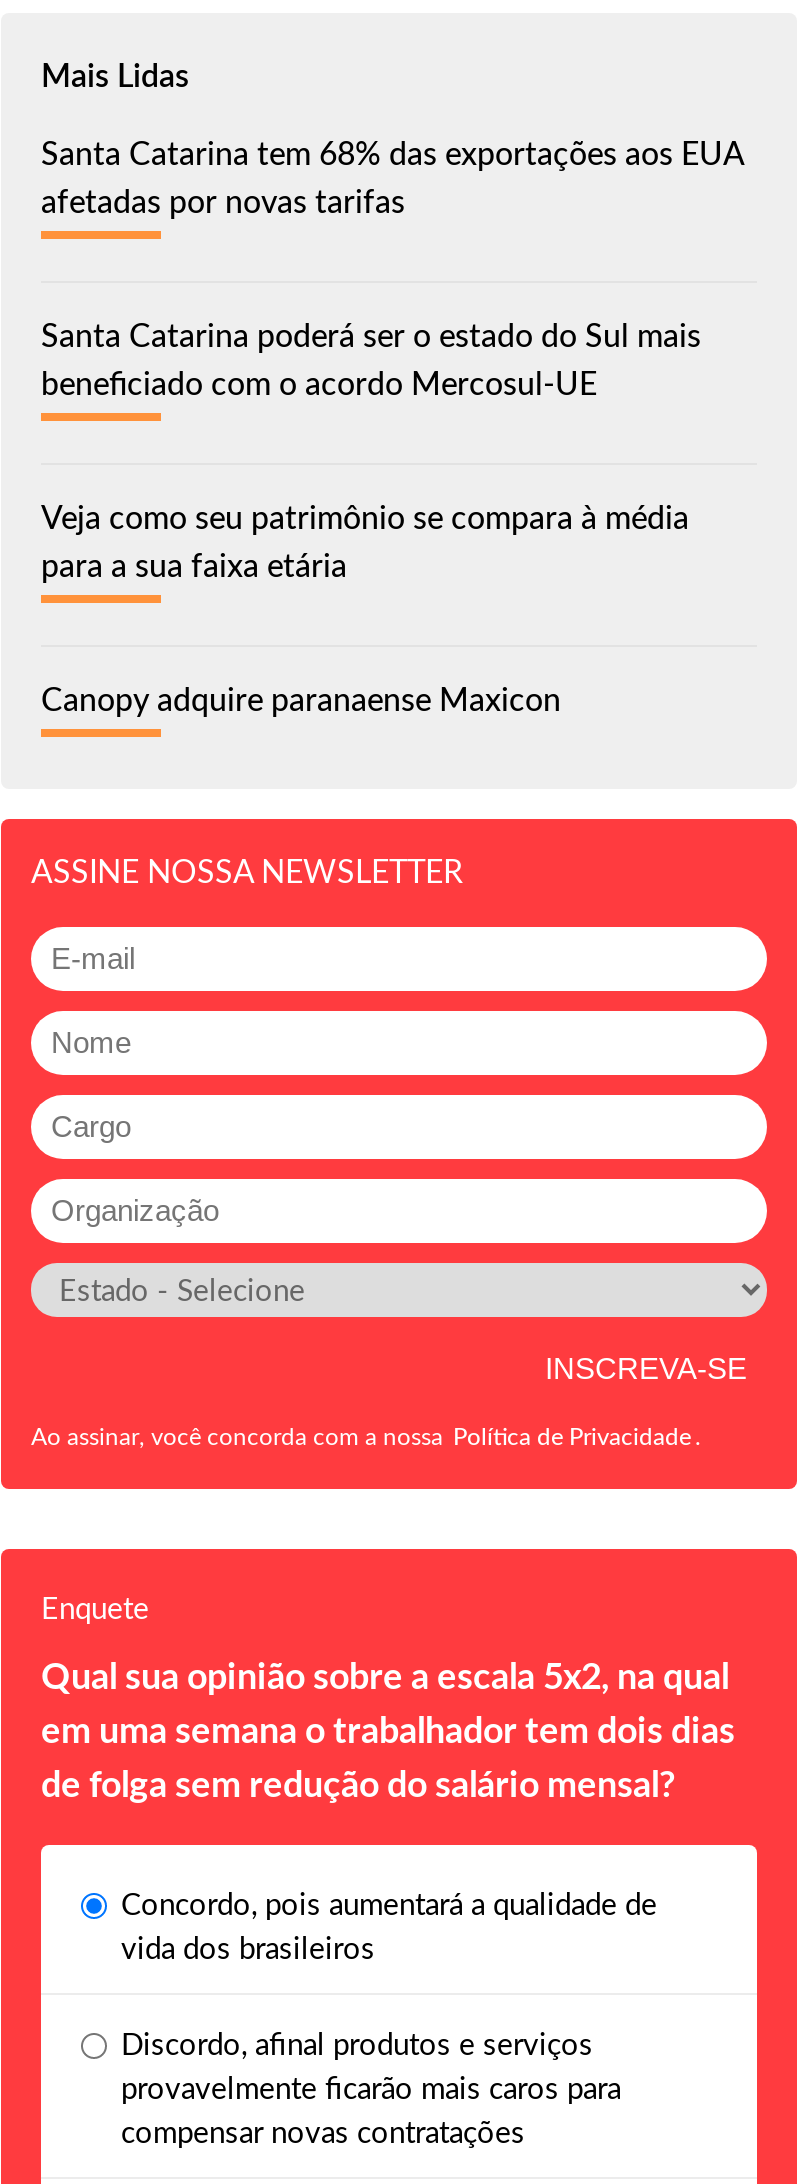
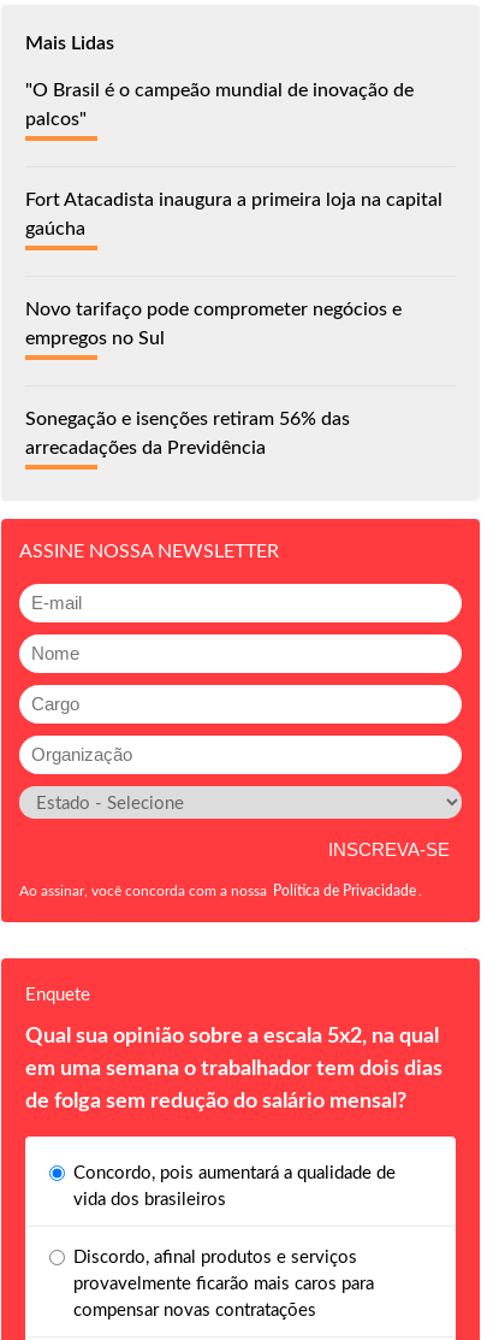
[41,139,743,219] Santa Catarina tem 68% das exportações aos EUA | afetadas por novas tarifas -> [25,81,414,129] "O Brasil é o campeão mundial de inovação de | palcos"
[41,321,701,401] Santa Catarina poderá ser o estado do Sul mais | beneficiado com o acordo Mercosul-UE -> [25,190,442,238] Fort Atacadista inaugura a primeira loja na capital | gaúcha
[41,503,689,583] Veja como seu patrimônio se compara à média | para a sua faixa etária -> [25,300,402,348] Novo tarifaço pode comprometer negócios e | empregos no Sul
[41,685,561,717] Canopy adquire paranaense Maxicon -> [25,409,350,457] Sonegação e isenções retiram 56% das | arrecadações da Previdência

